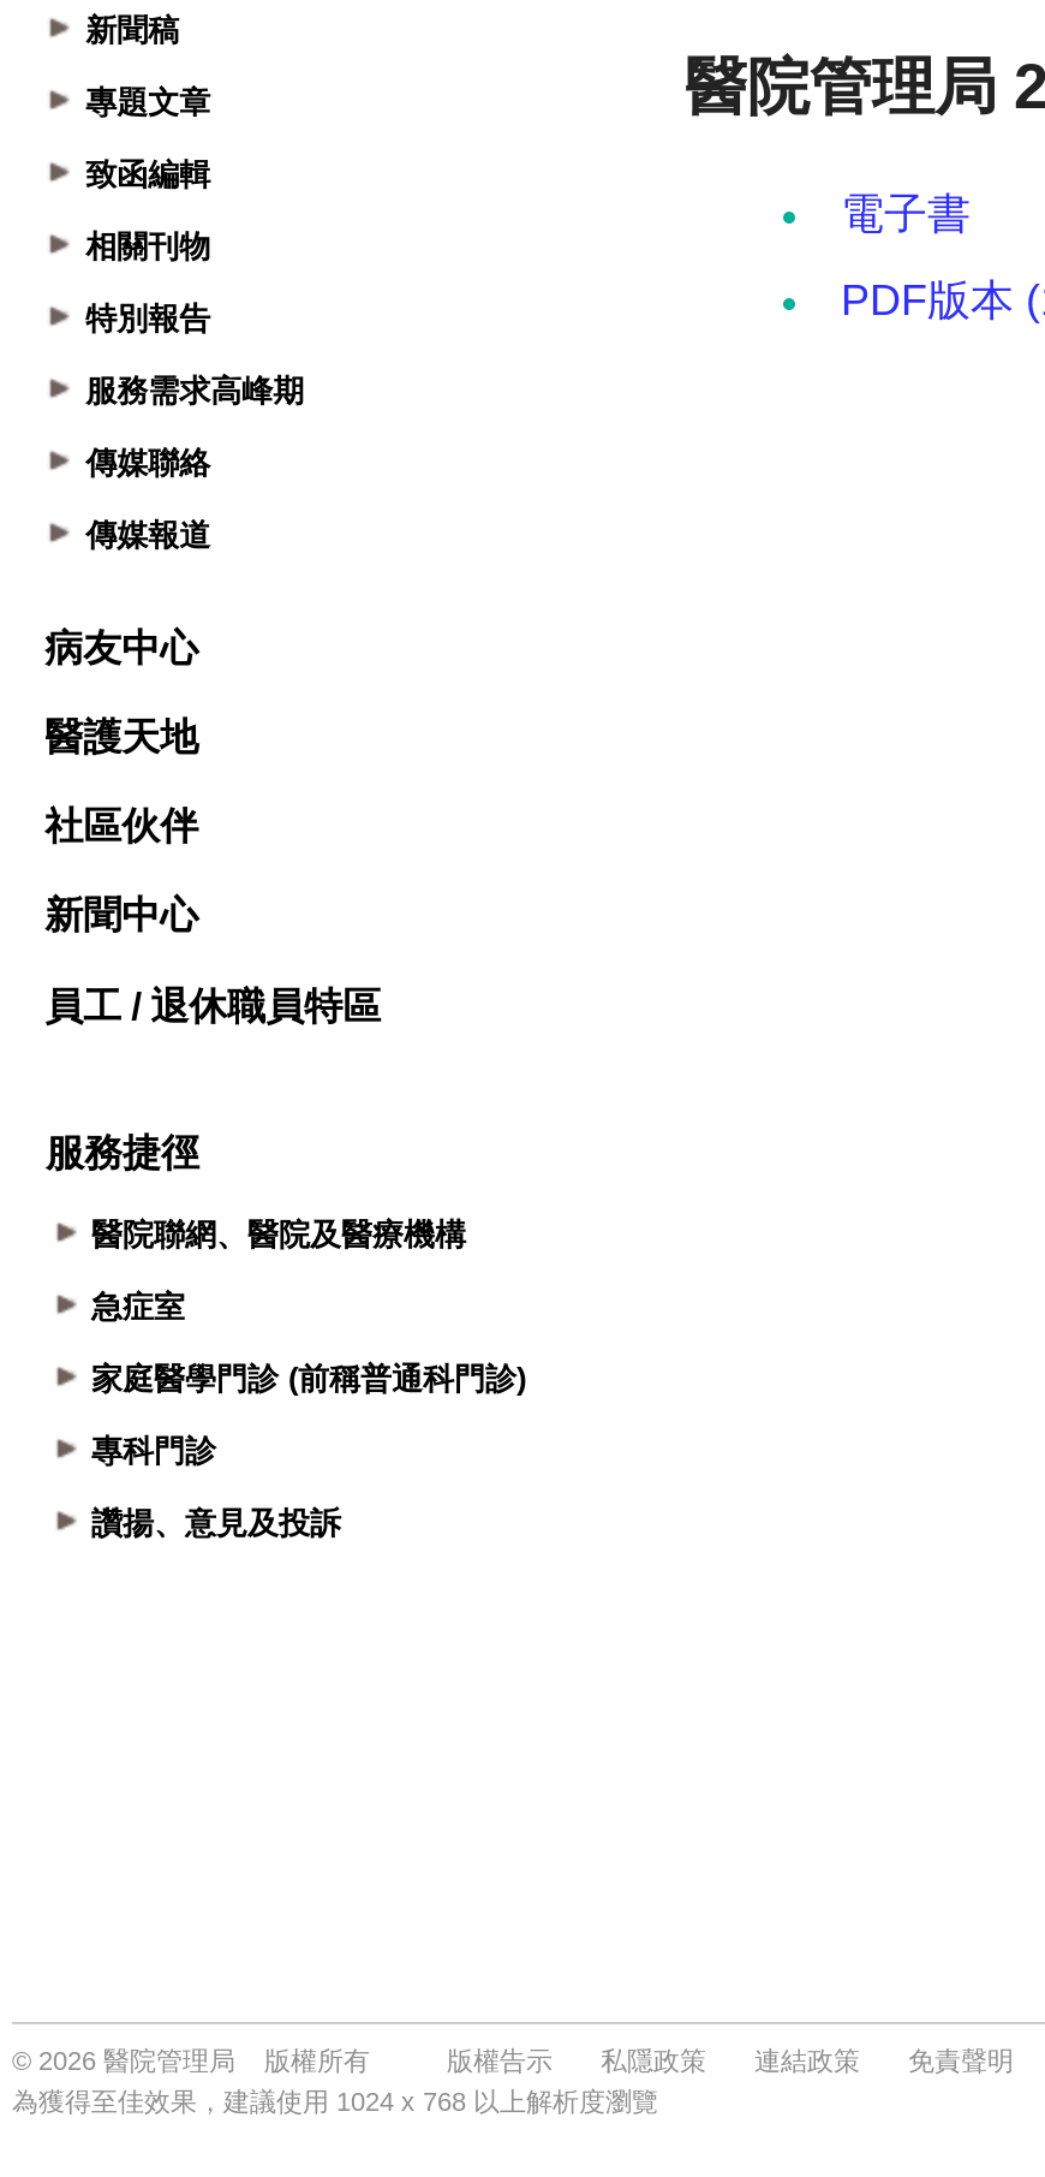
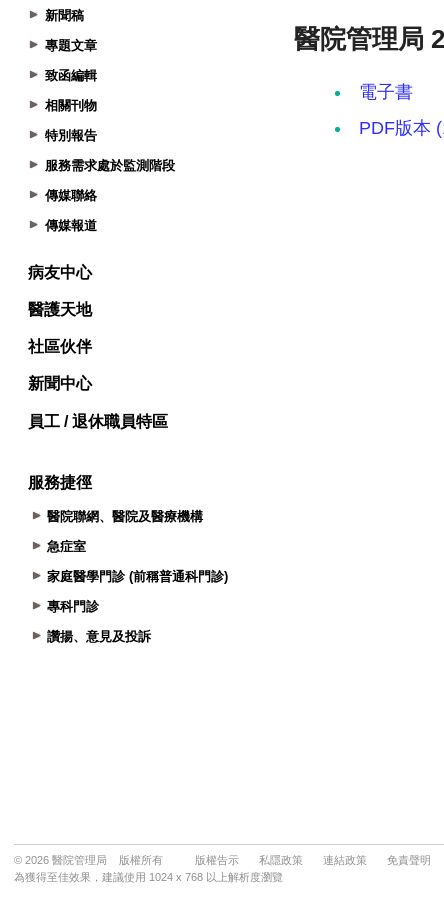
[86,373,304,409] 服務需求高峰期 -> [45,158,175,173] 服務需求處於監測階段

